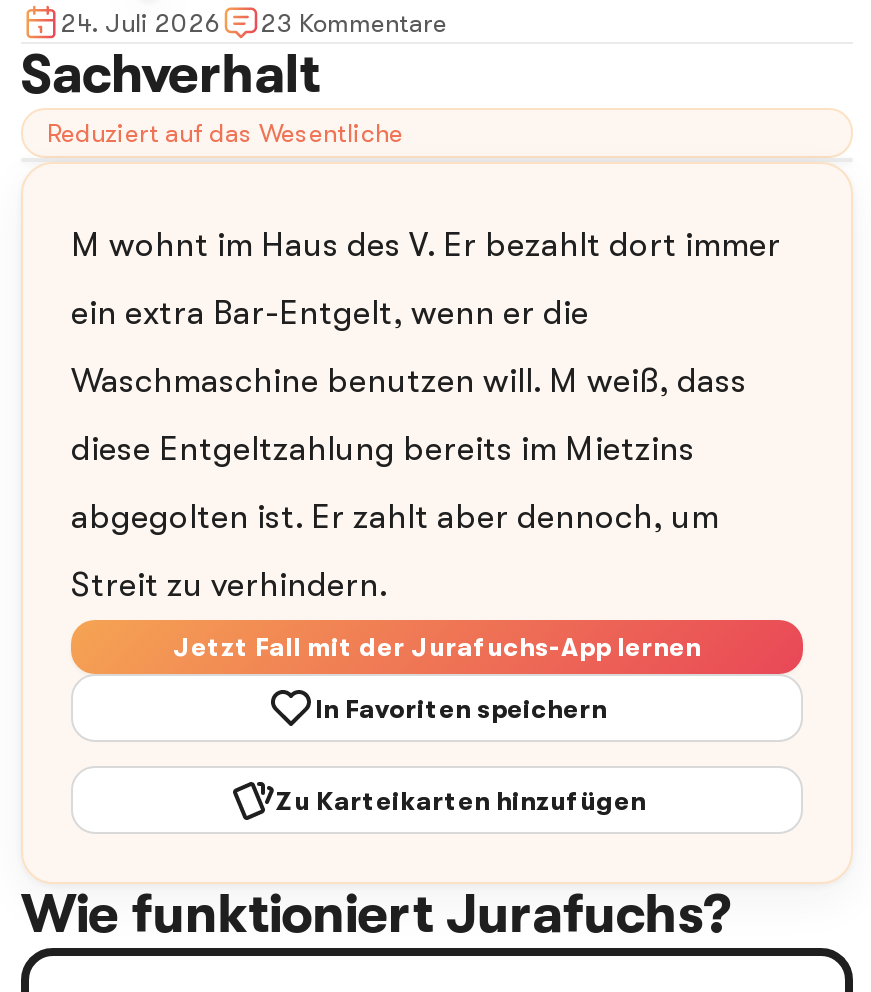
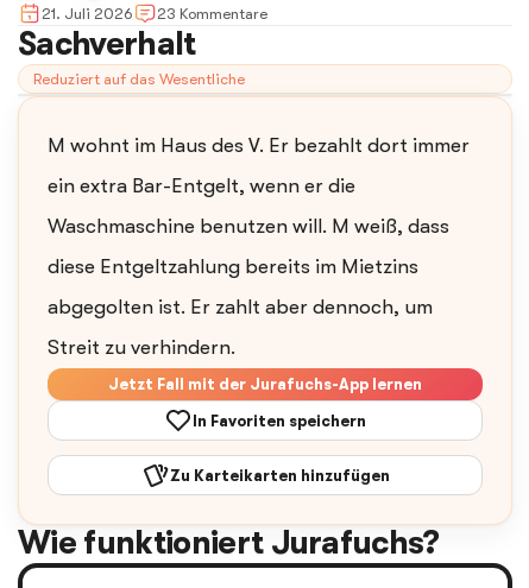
[61,7,447,37] 24. Juli 2026 23 Kommentare -> [42,4,267,22] 21. Juli 2026 23 Kommentare

